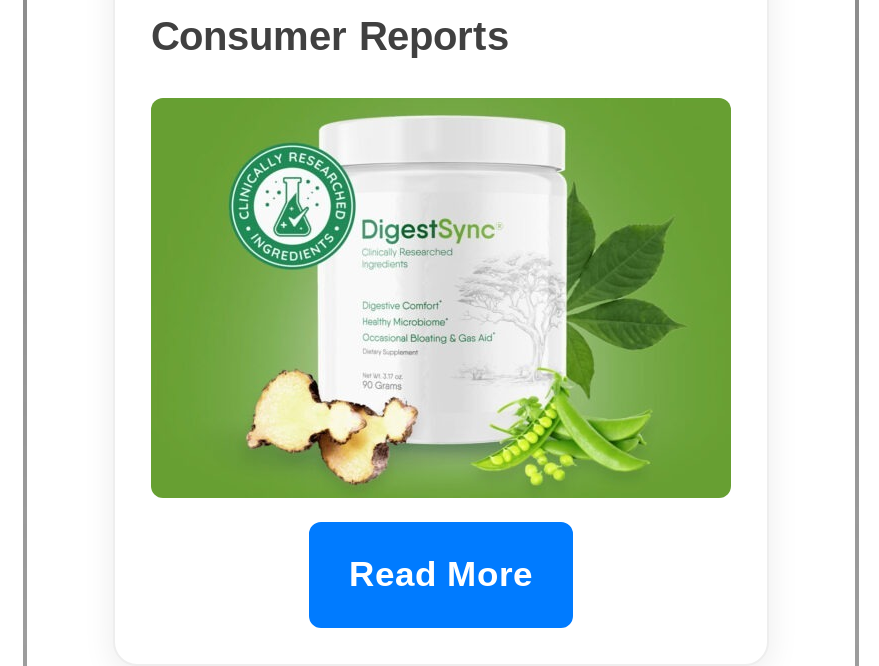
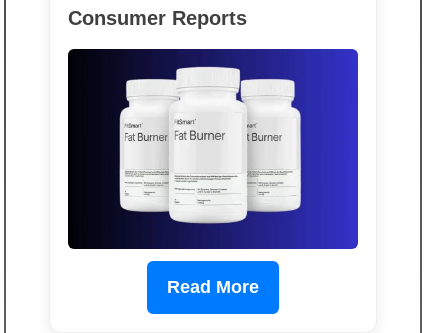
[149,96,733,500] [image] -> [67,48,359,250] [image]

